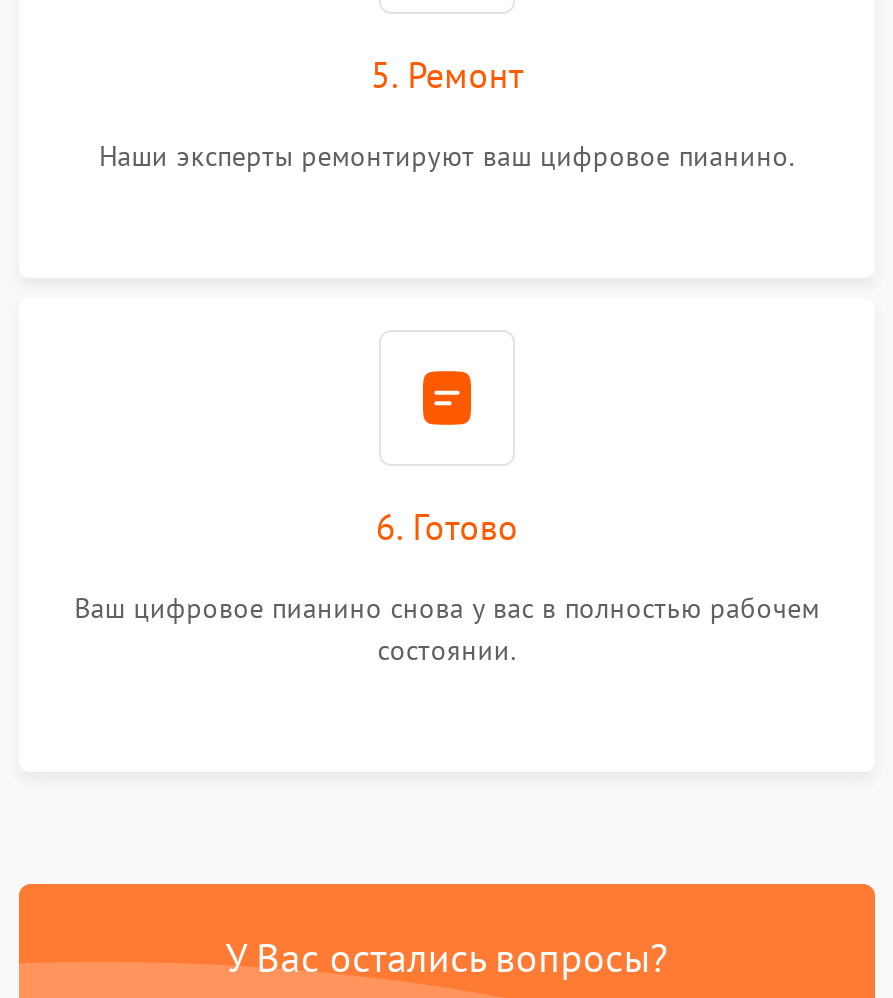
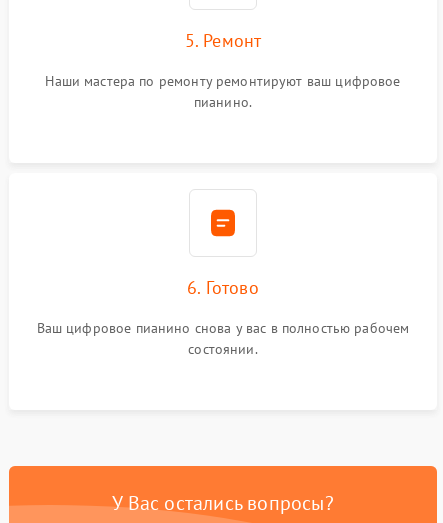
[99,139,795,175] Наши эксперты ремонтируют ваш цифровое пианино. -> [45,72,401,111] Наши мастера по ремонту ремонтируют ваш цифровое | пианино.

